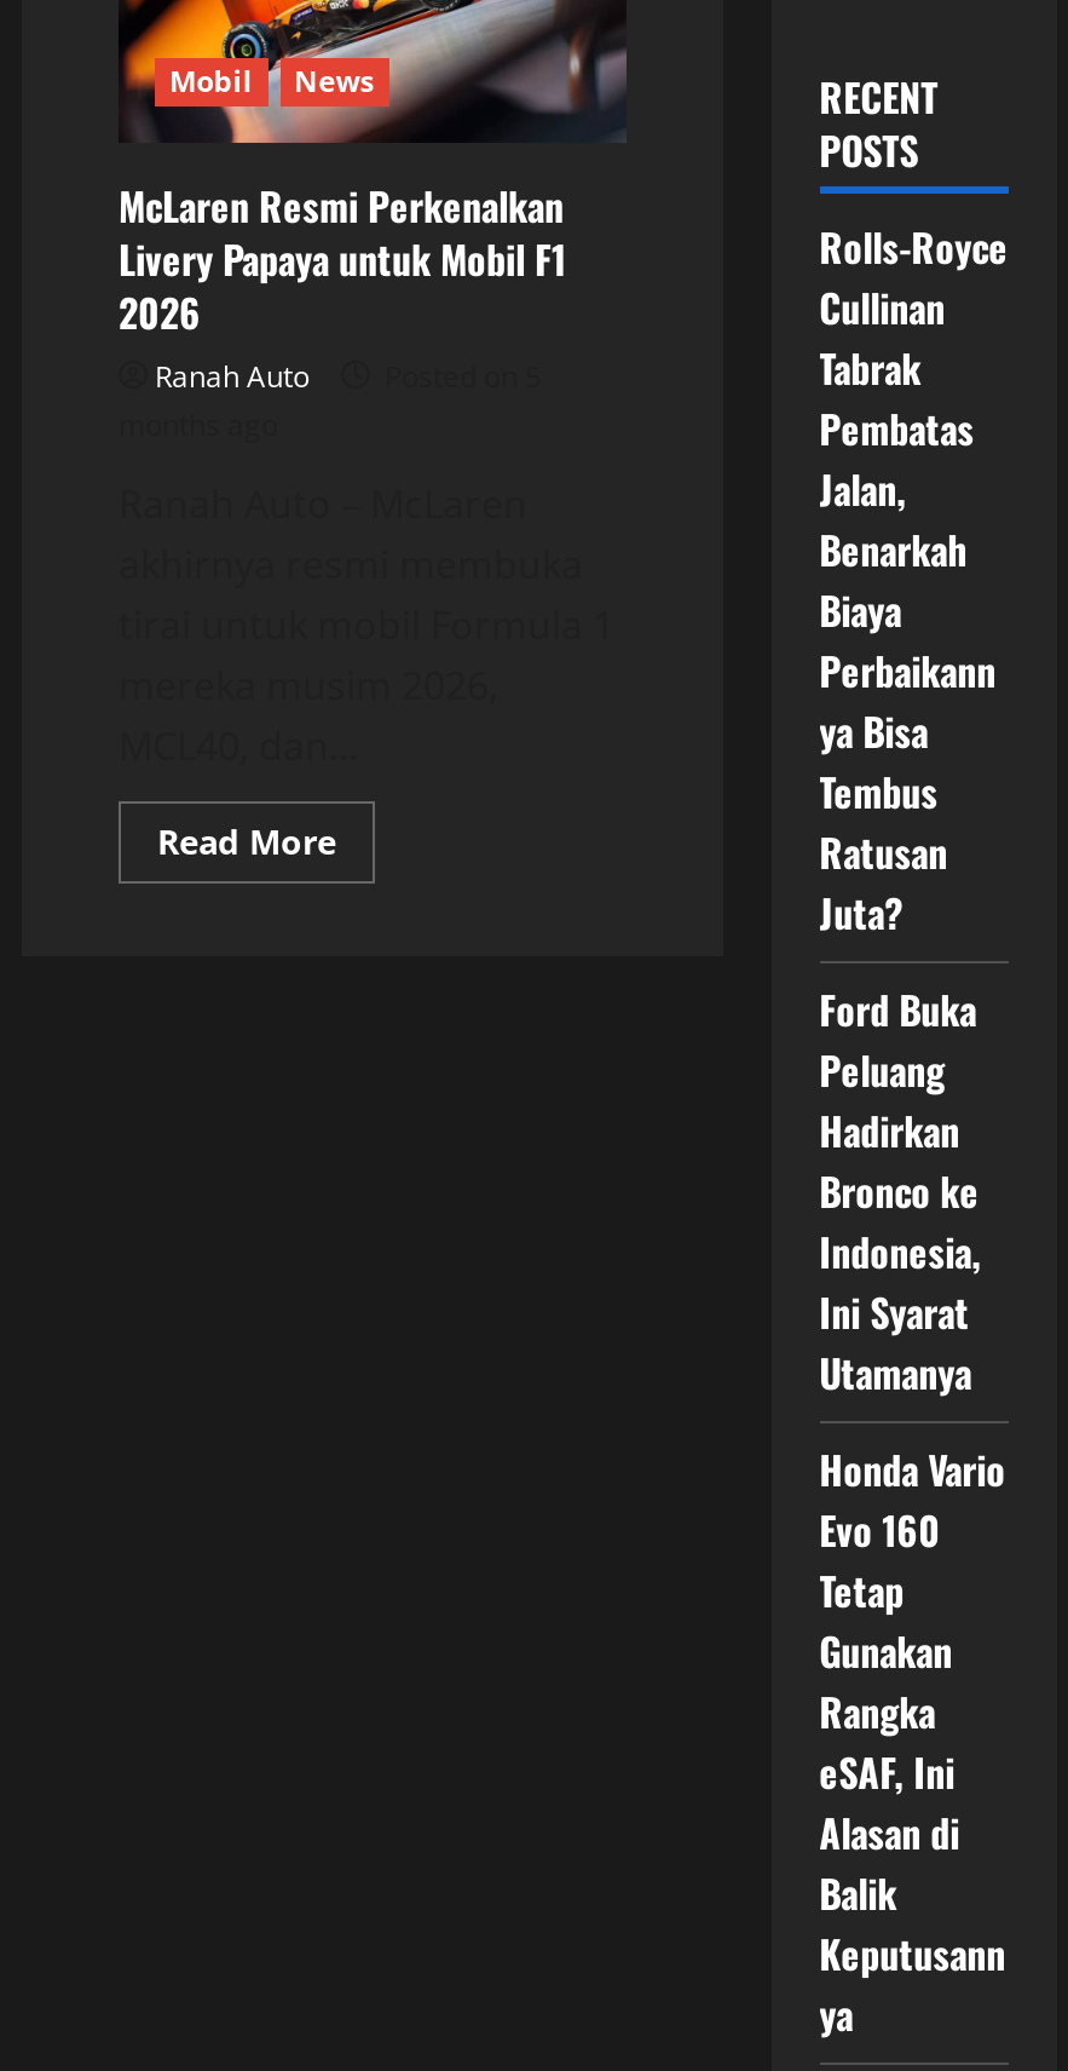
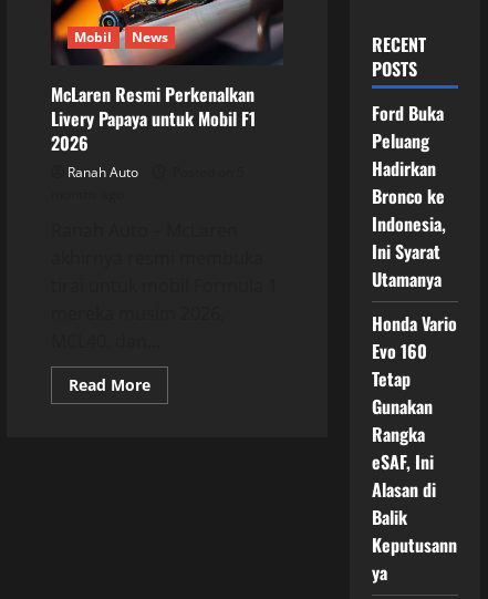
[819,219,1008,943] Rolls-Royce | Cullinan | Tabrak | Pembatas | Jalan, | Benarkah | Biaya | Perbaikann | ya Bisa | Tembus | Ratusan | Juta? -> none

